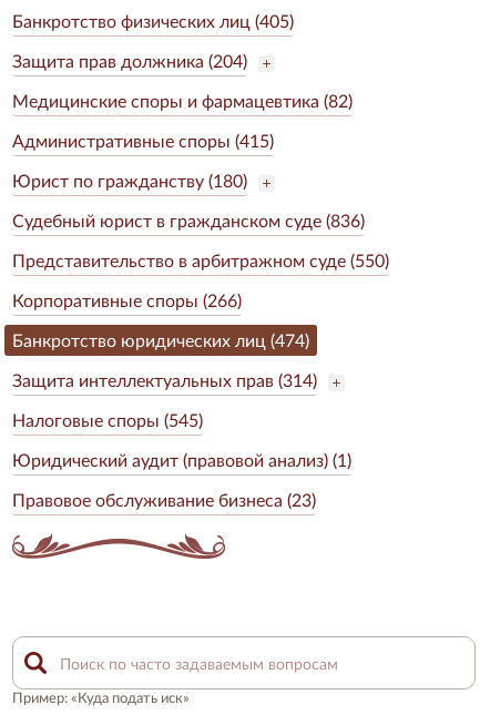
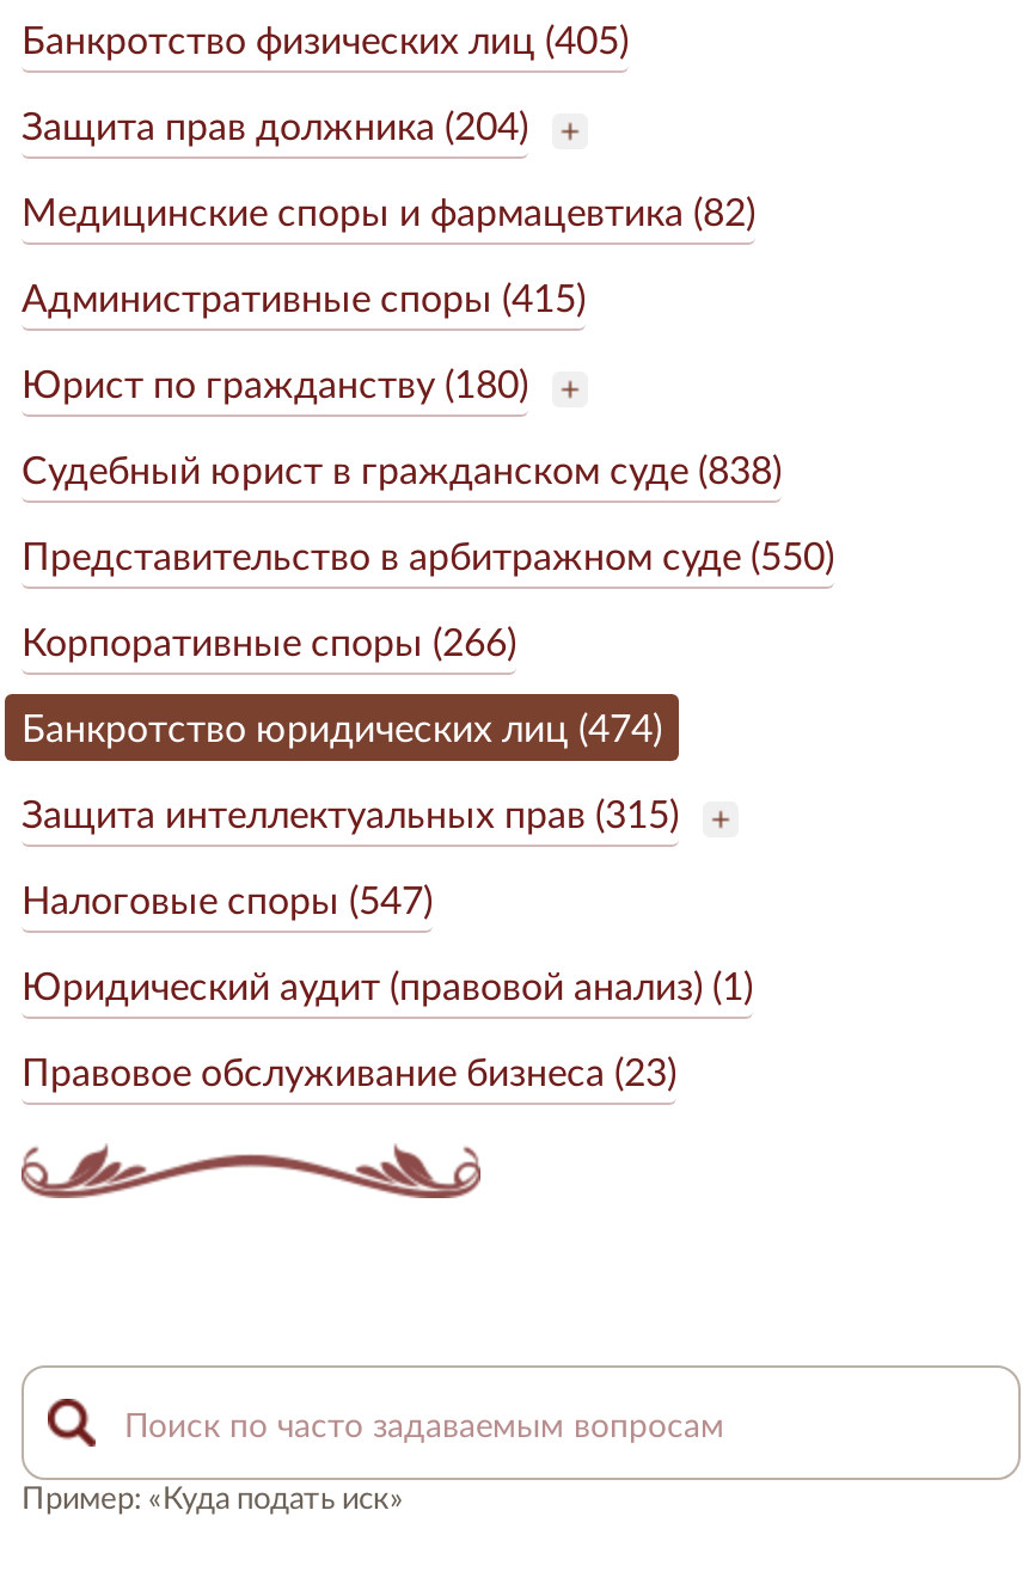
[12,210,365,231] Судебный юрист в гражданском суде (836) -> [22,446,782,491] Судебный юрист в гражданском суде (838)
[12,369,317,390] Защита интеллектуальных прав (314) -> [22,790,679,835] Защита интеллектуальных прав (315)
[12,409,203,430] Налоговые споры (545) -> [22,876,433,921] Налоговые споры (547)

